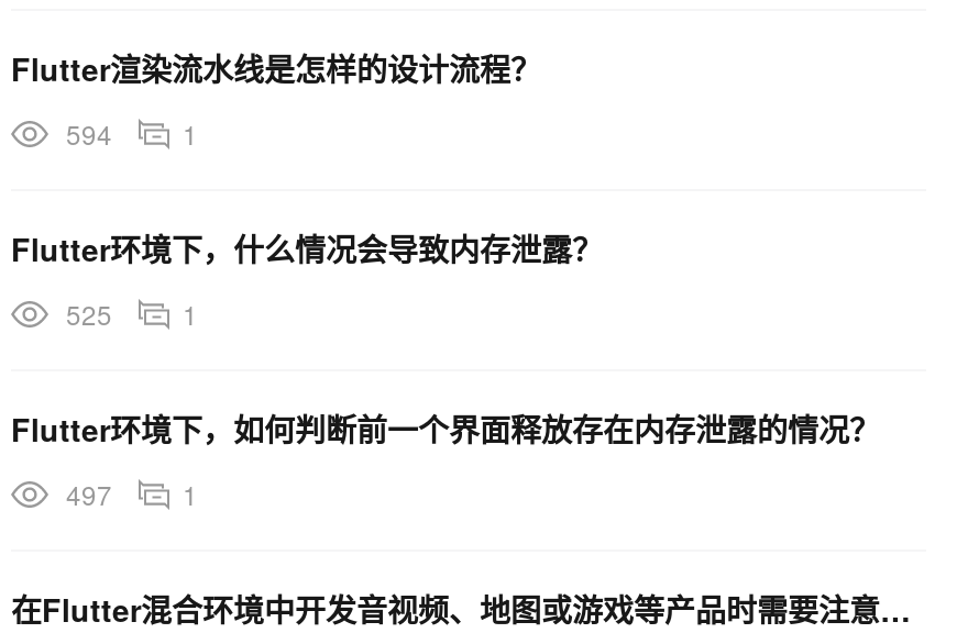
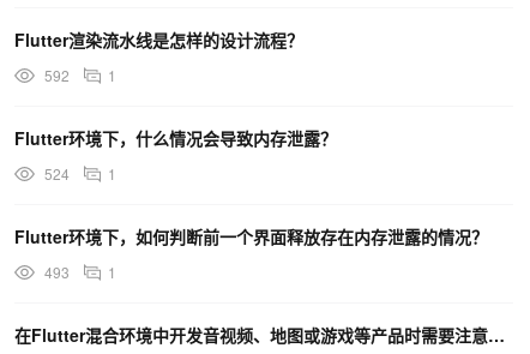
[66,115,198,152] 594 1 -> [44,64,116,85] 592 1
[66,295,198,332] 525 1 -> [44,163,116,183] 524 1
[66,475,198,513] 497 1 -> [44,261,116,282] 493 1

